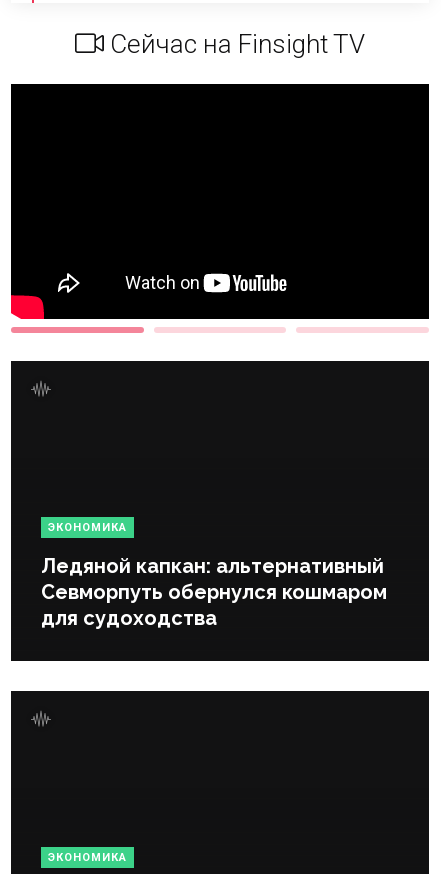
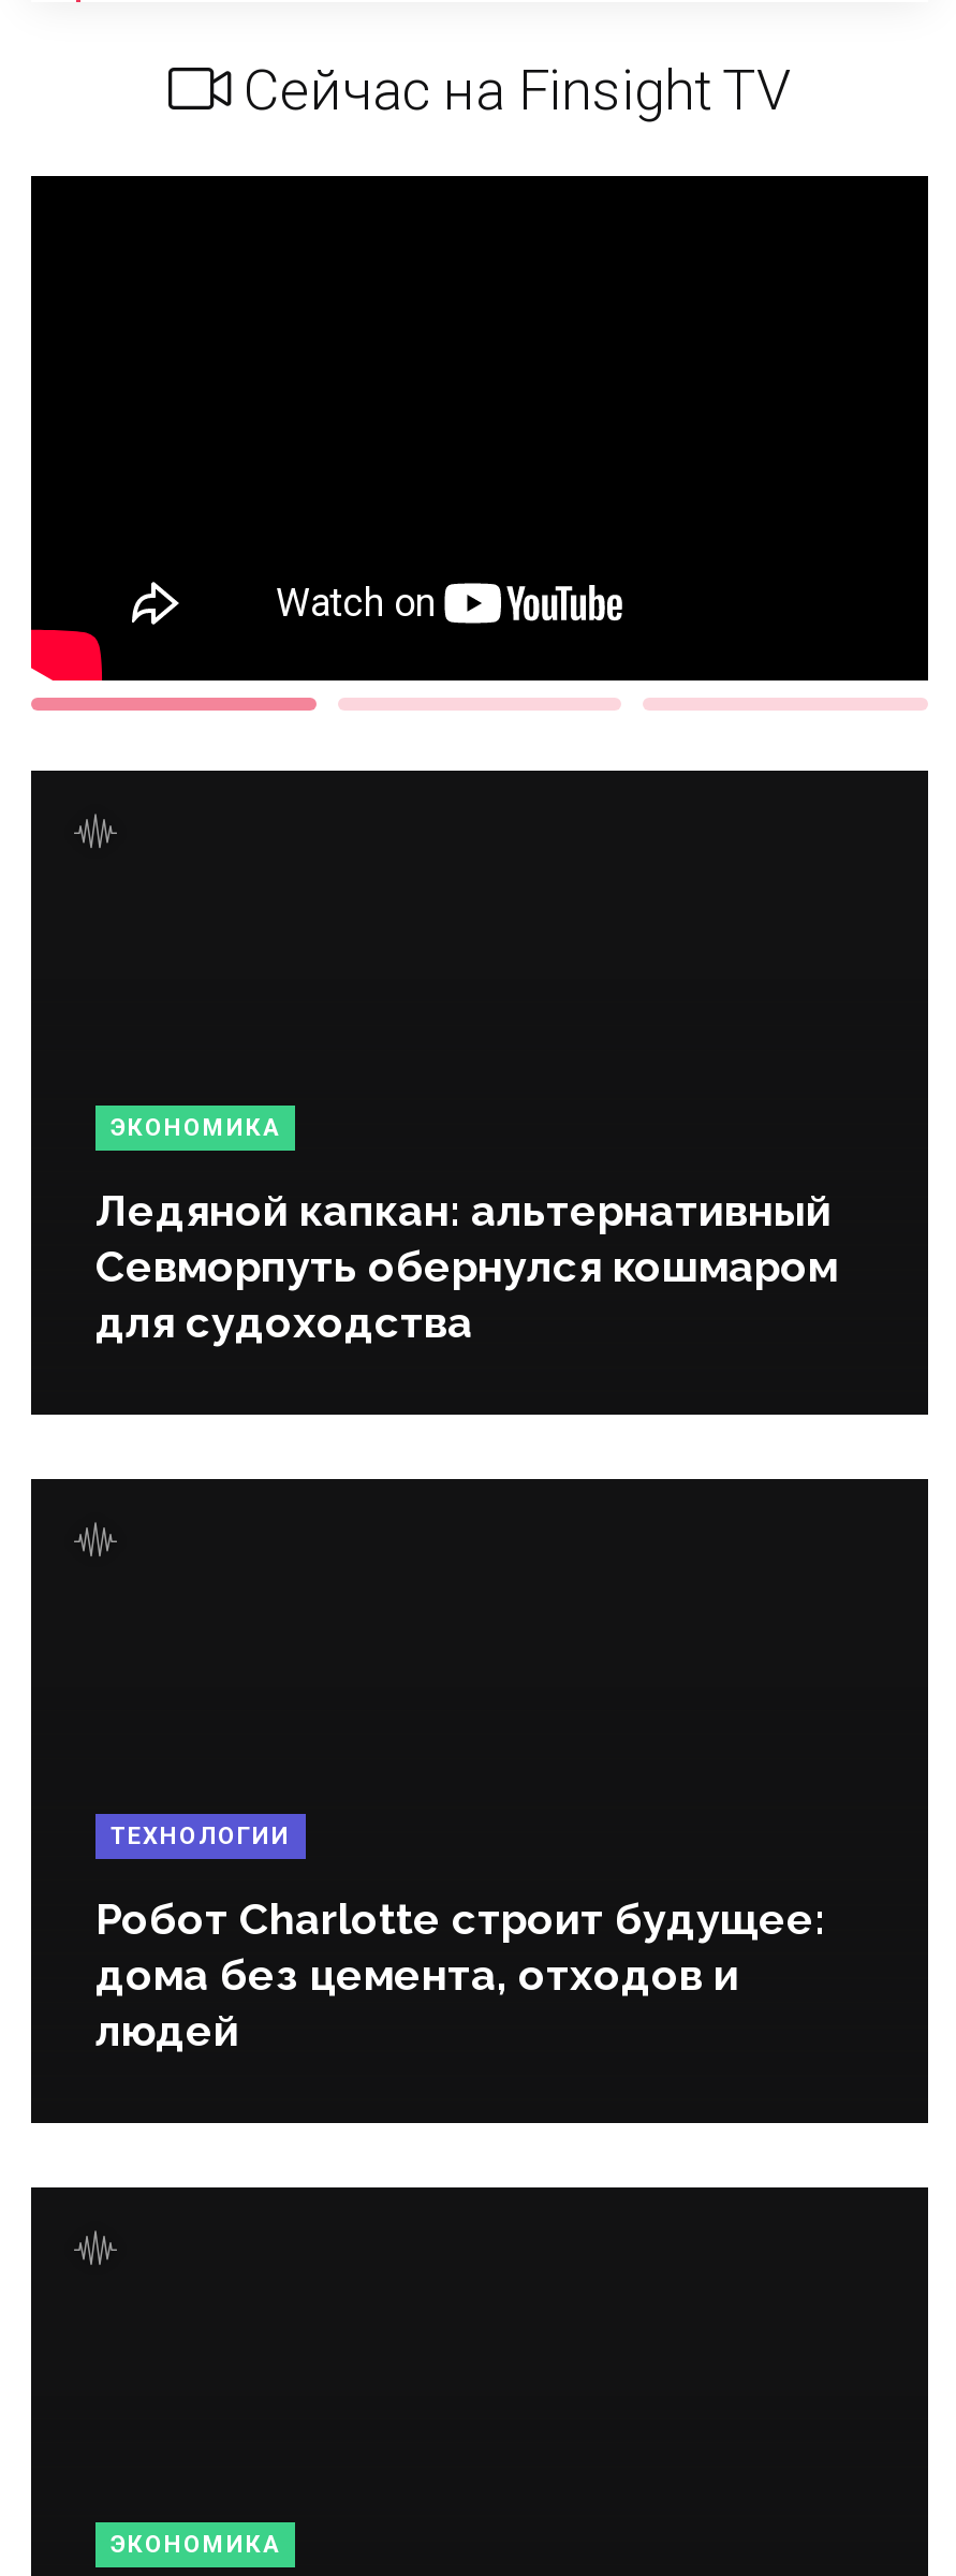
none -> [95,1823,825,2057] ТЕХНОЛОГИИ | Робот Charlotte строит будущее: | дома без цемента, отходов и | людей

